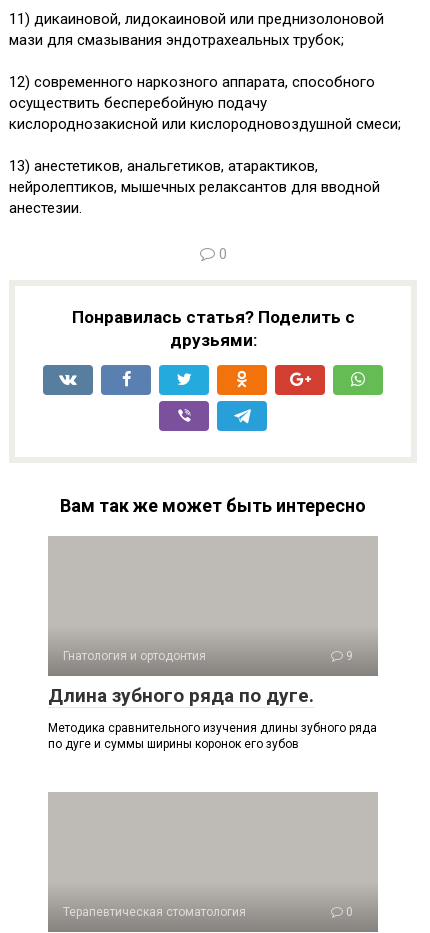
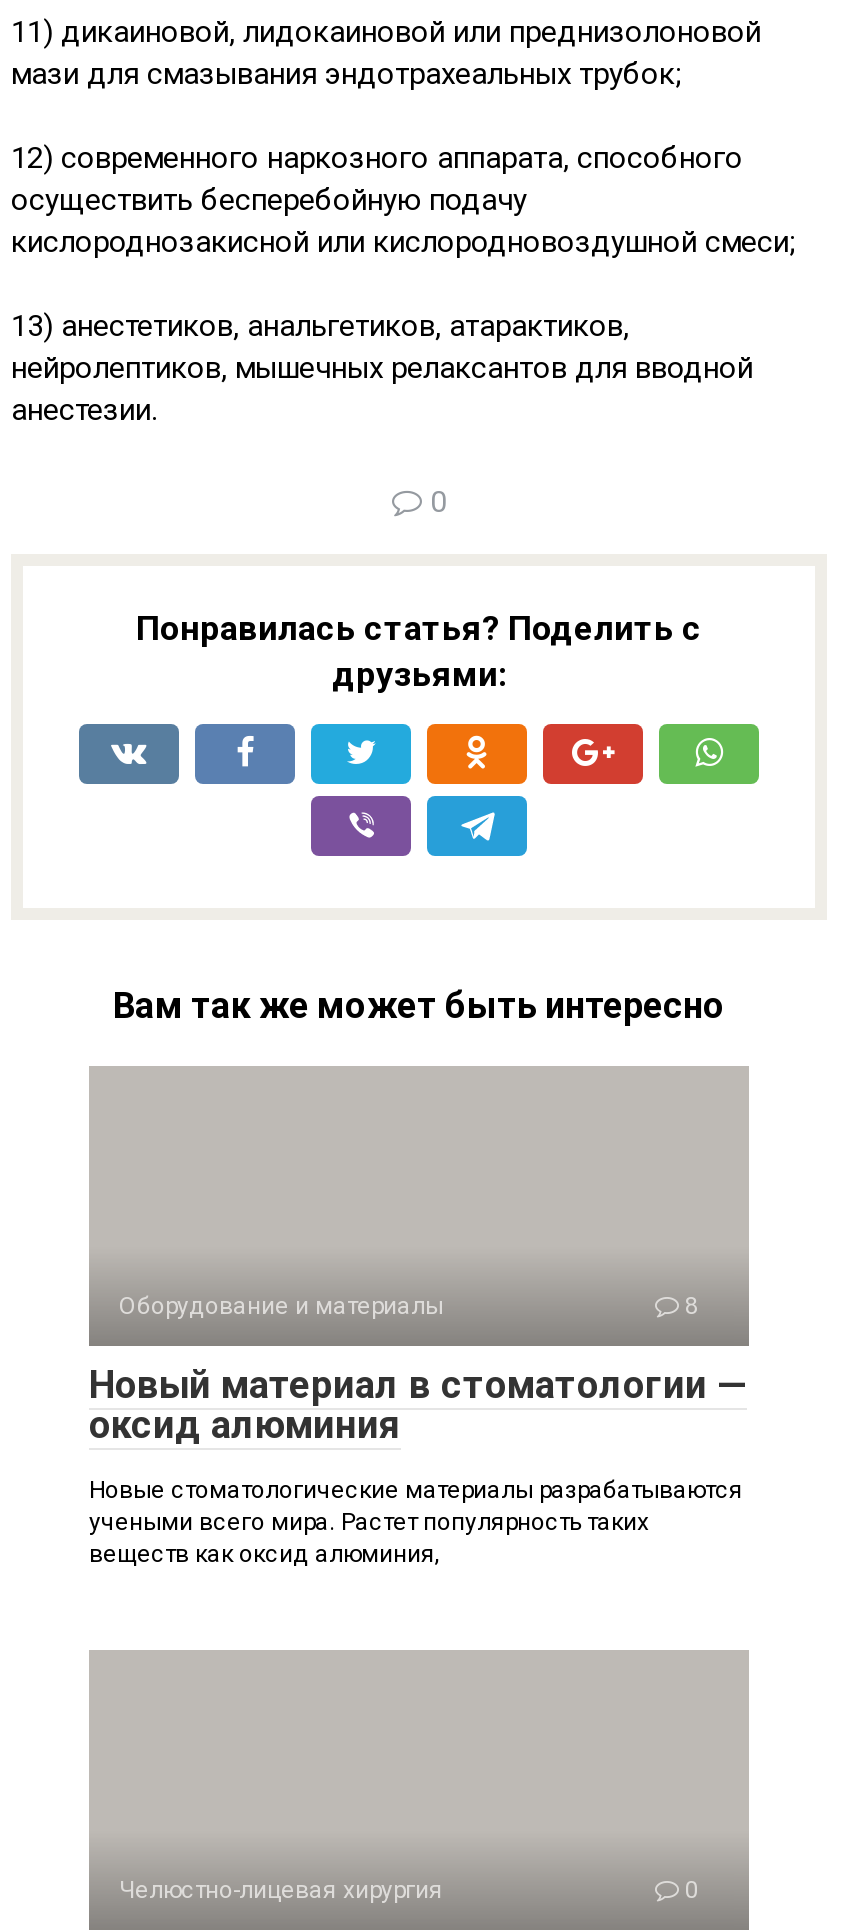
[63,649,353,663] Гнатология и ортодонтия | 9 -> [119,1292,699,1320] Оборудование и материалы | 8
[48,684,314,707] Длина зубного ряда по дуге. -> [89,1362,747,1448] Новый материал в стоматологии — | оксид алюминия
[48,721,377,751] Методика сравнительного изучения длины зубного ряда | по дуге и суммы ширины коронок его зубов -> [89,1476,743,1568] Новые стоматологические материалы разрабатываются | учеными всего мира. Растет популярность таких | веществ как оксид алюминия,
[63,905,246,919] Терапевтическая стоматология -> [119,1876,443,1904] Челюстно-лицевая хирургия

